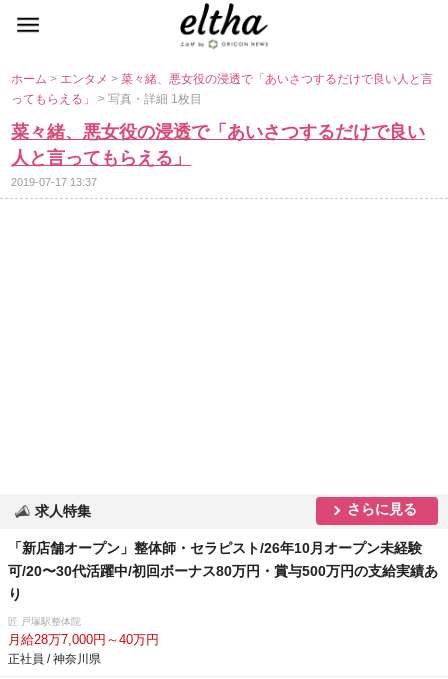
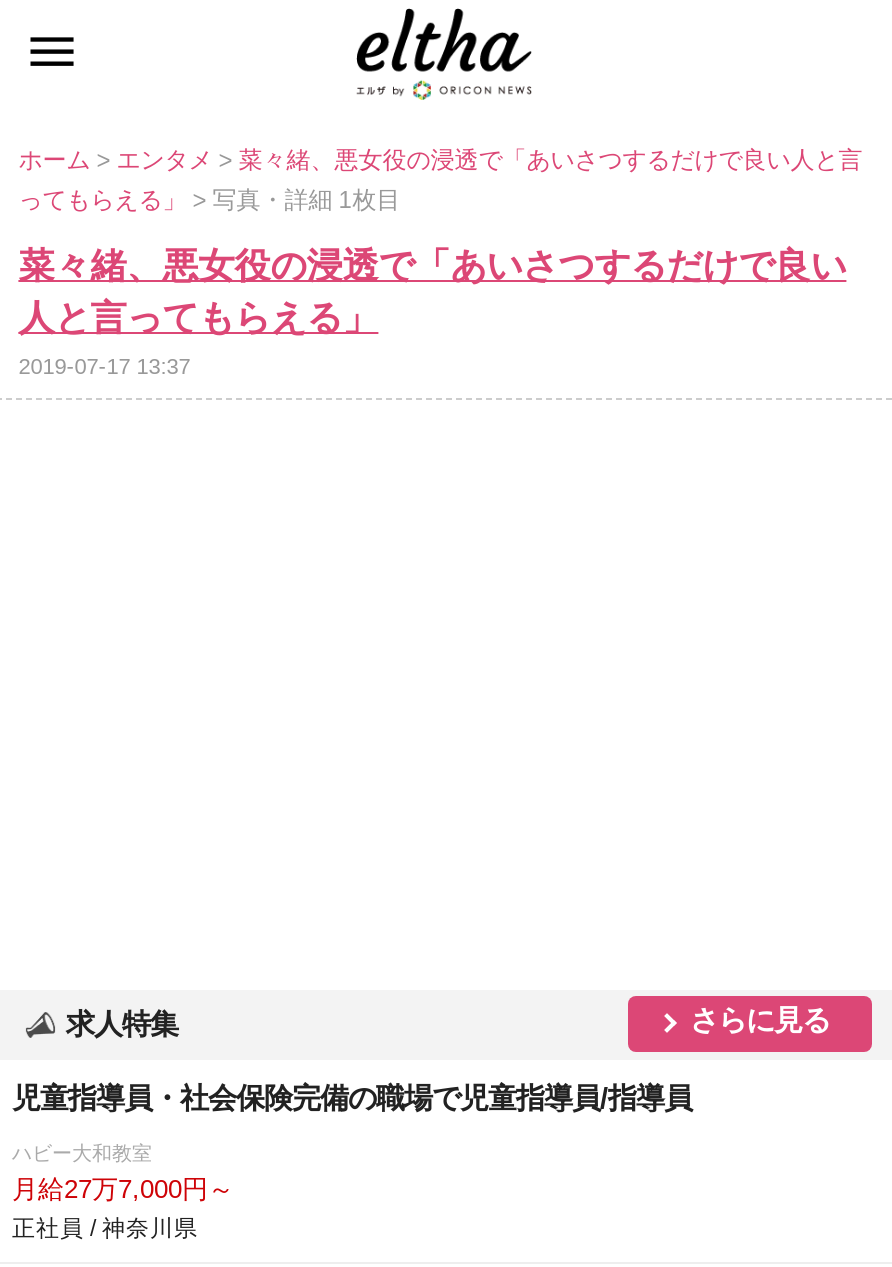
[8,540,438,602] 「新店舗オープン」整体師・セラピスト/26年10月オープン未経験 | 可/20〜30代活躍中/初回ボーナス80万円・賞与500万円の支給実績あ | り -> [12,1082,692,1114] 児童指導員・社会保険完備の職場で児童指導員/指導員
[8,616,159,647] 匠 戸塚駅整体院 | 月給28万7,000円～40万円 -> [12,1142,234,1204] ハビー大和教室 | 月給27万7,000円～

